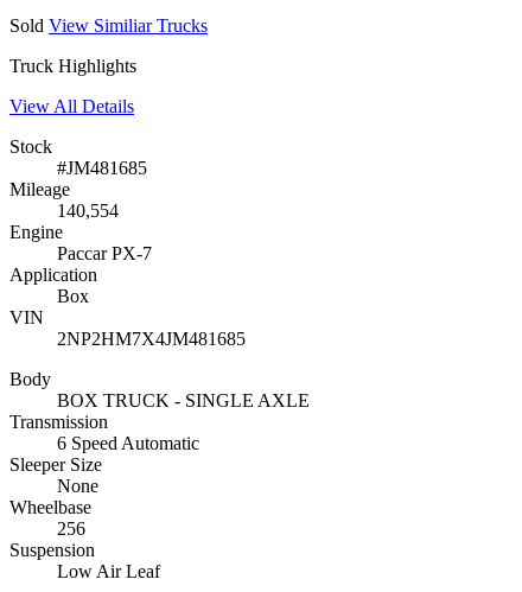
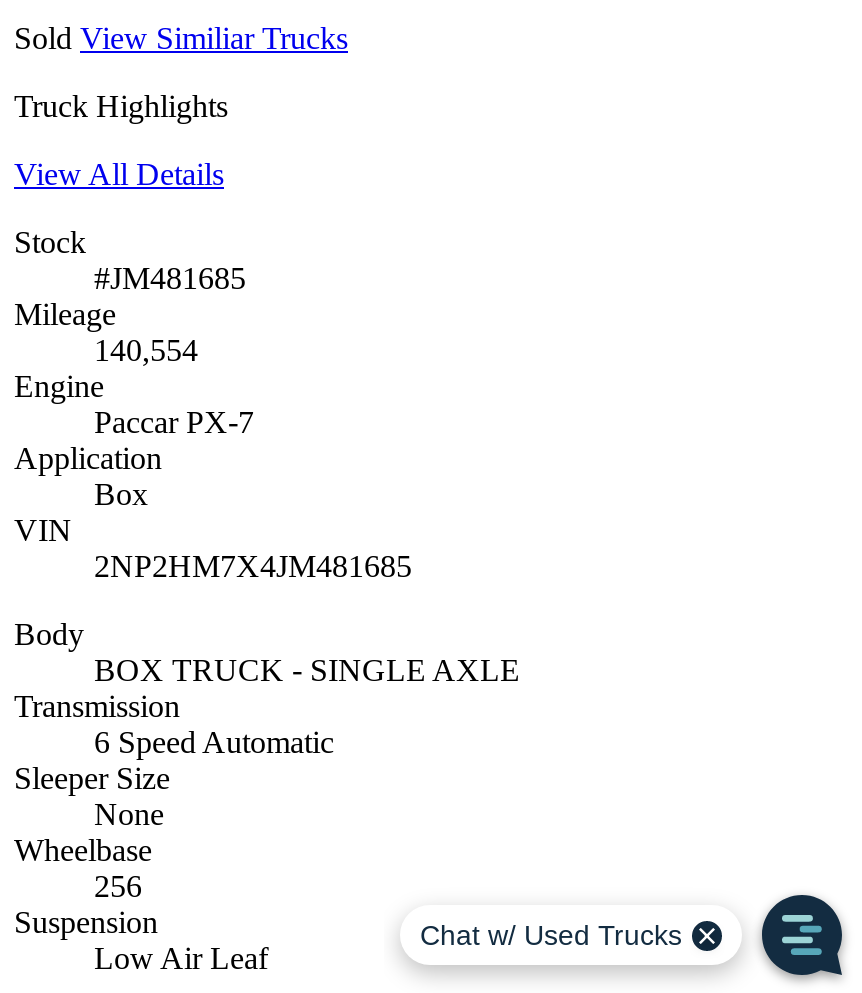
none -> [396,891,848,983] [image]

